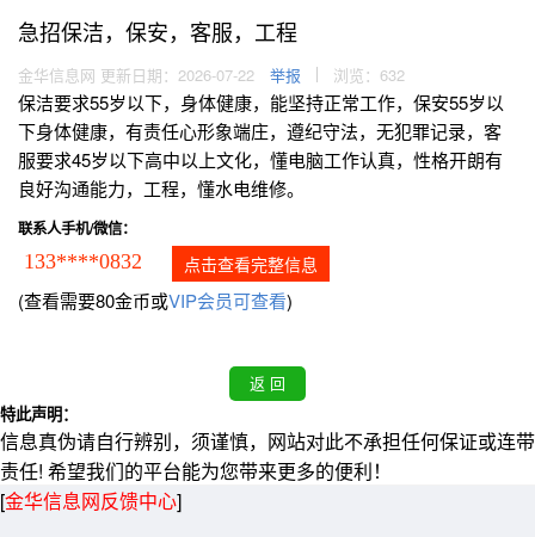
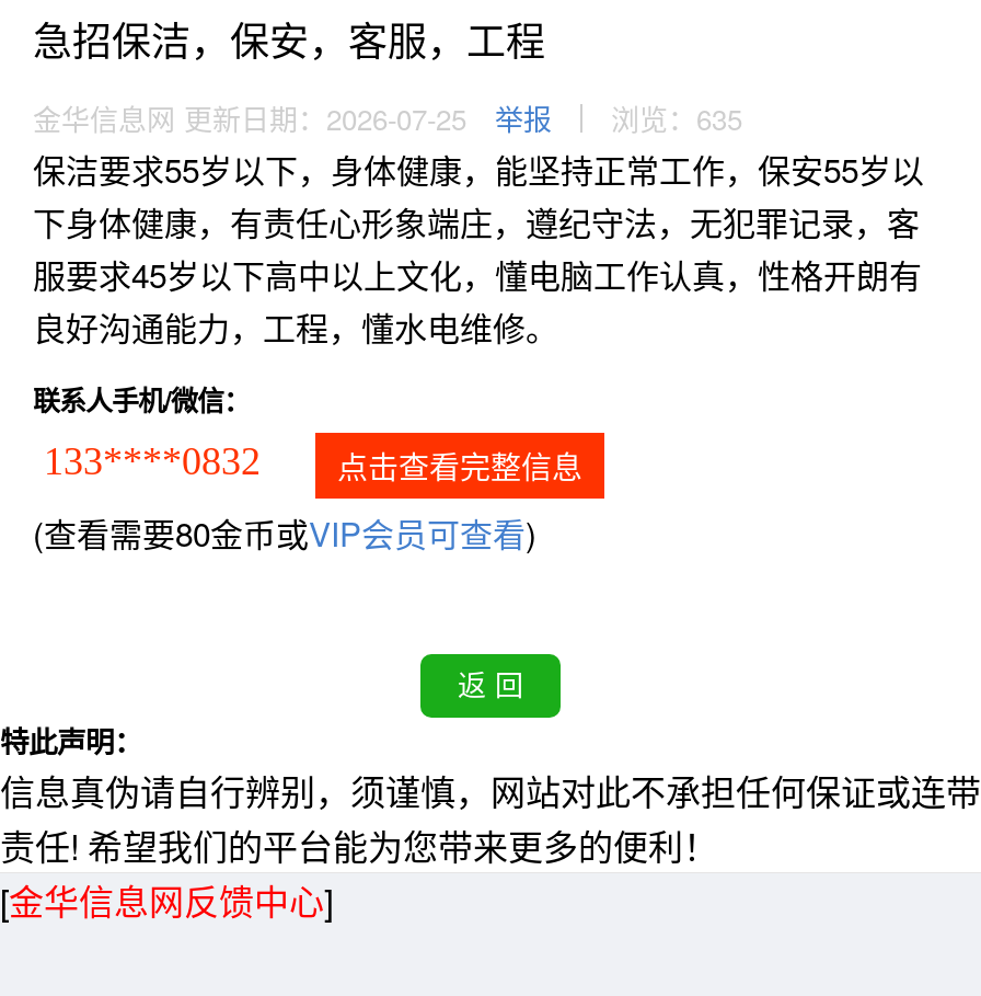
[18,63,254,86] 金华信息网 更新日期：2026-07-22 -> [33,98,466,140] 金华信息网 更新日期：2026-07-25
[333,63,405,86] 浏览：632 -> [611,98,742,140] 浏览：635

